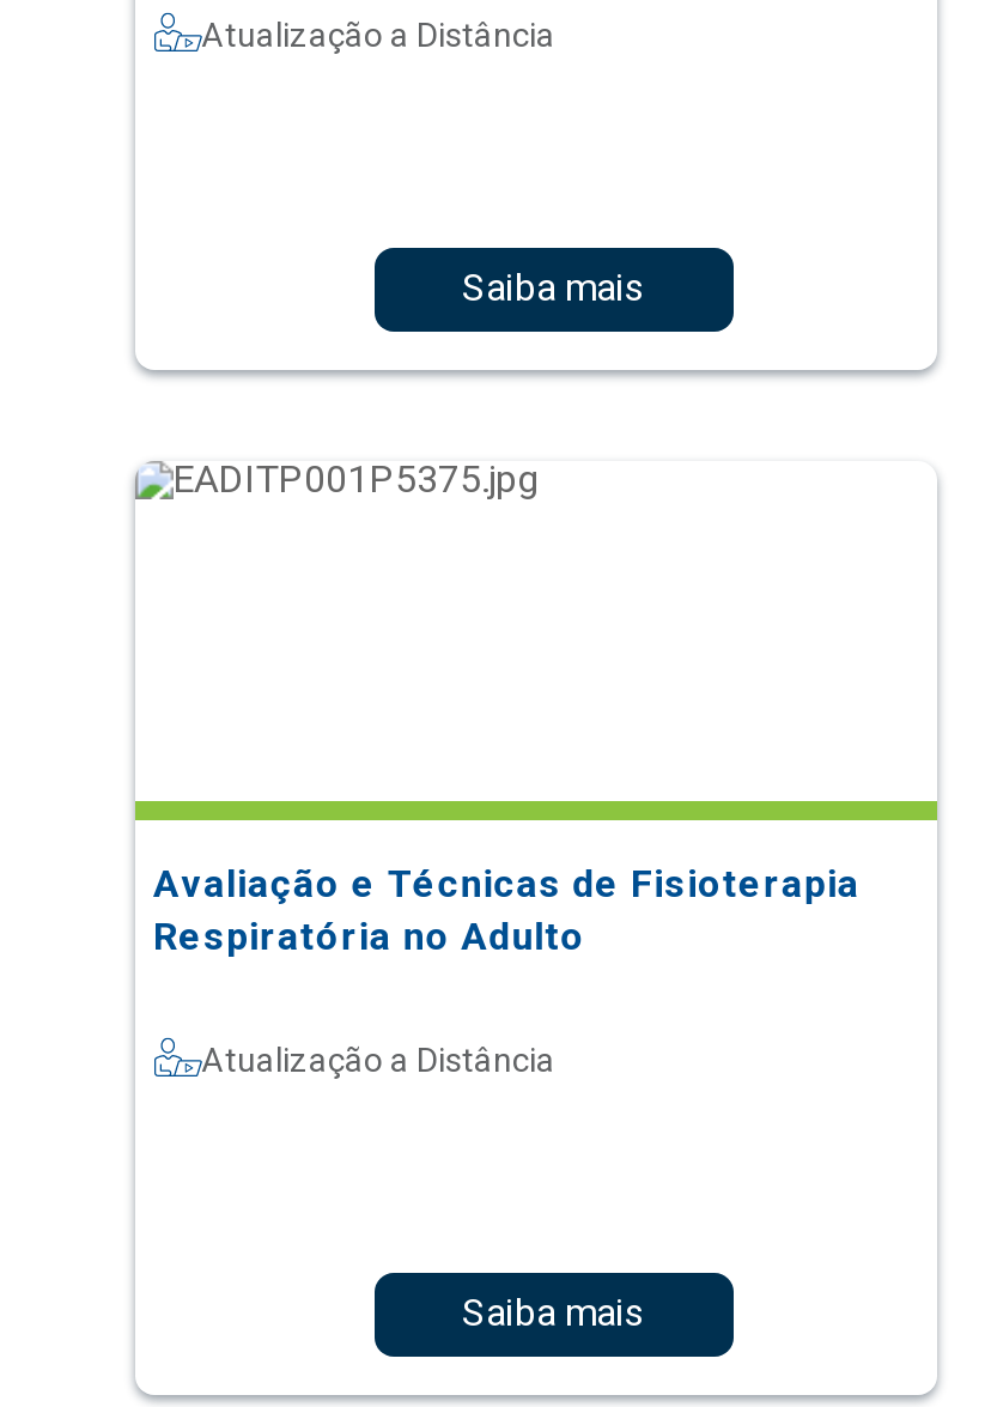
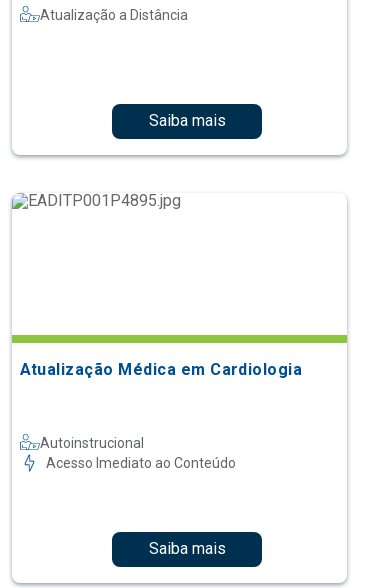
[153,861,860,959] Avaliação e Técnicas de Fisioterapia | Respiratória no Adulto -> [19,360,302,379] Atualização Médica em Cardiologia
[201,1040,555,1079] Atualização a Distância -> [39,435,235,471] Autoinstrucional | Acesso Imediato ao Conteúdo

